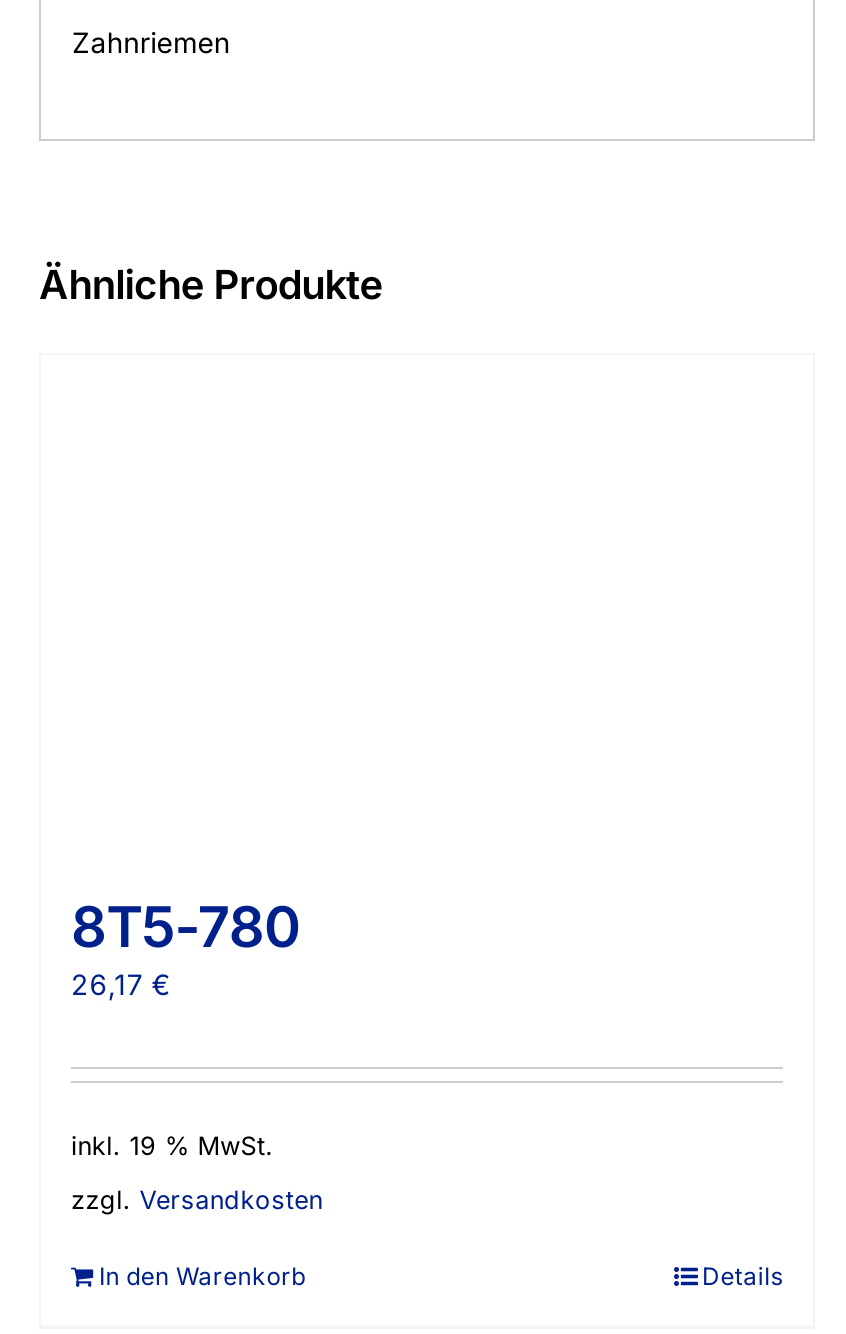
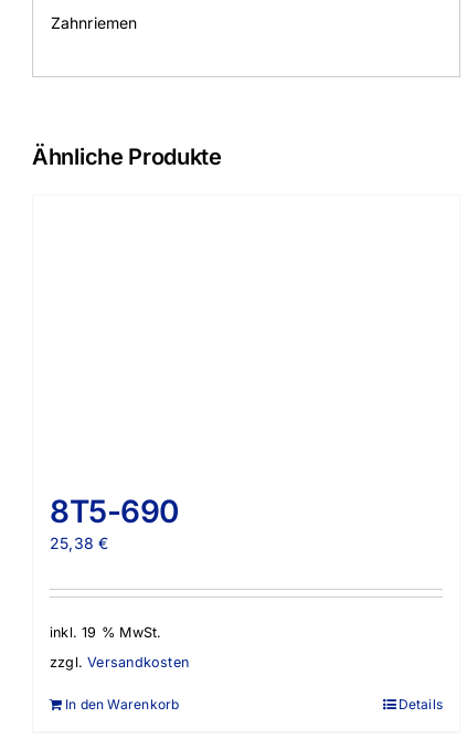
[71,892,299,1000] 8T5-780 | 26,17 € -> [50,492,179,552] 8T5-690 | 25,38 €

